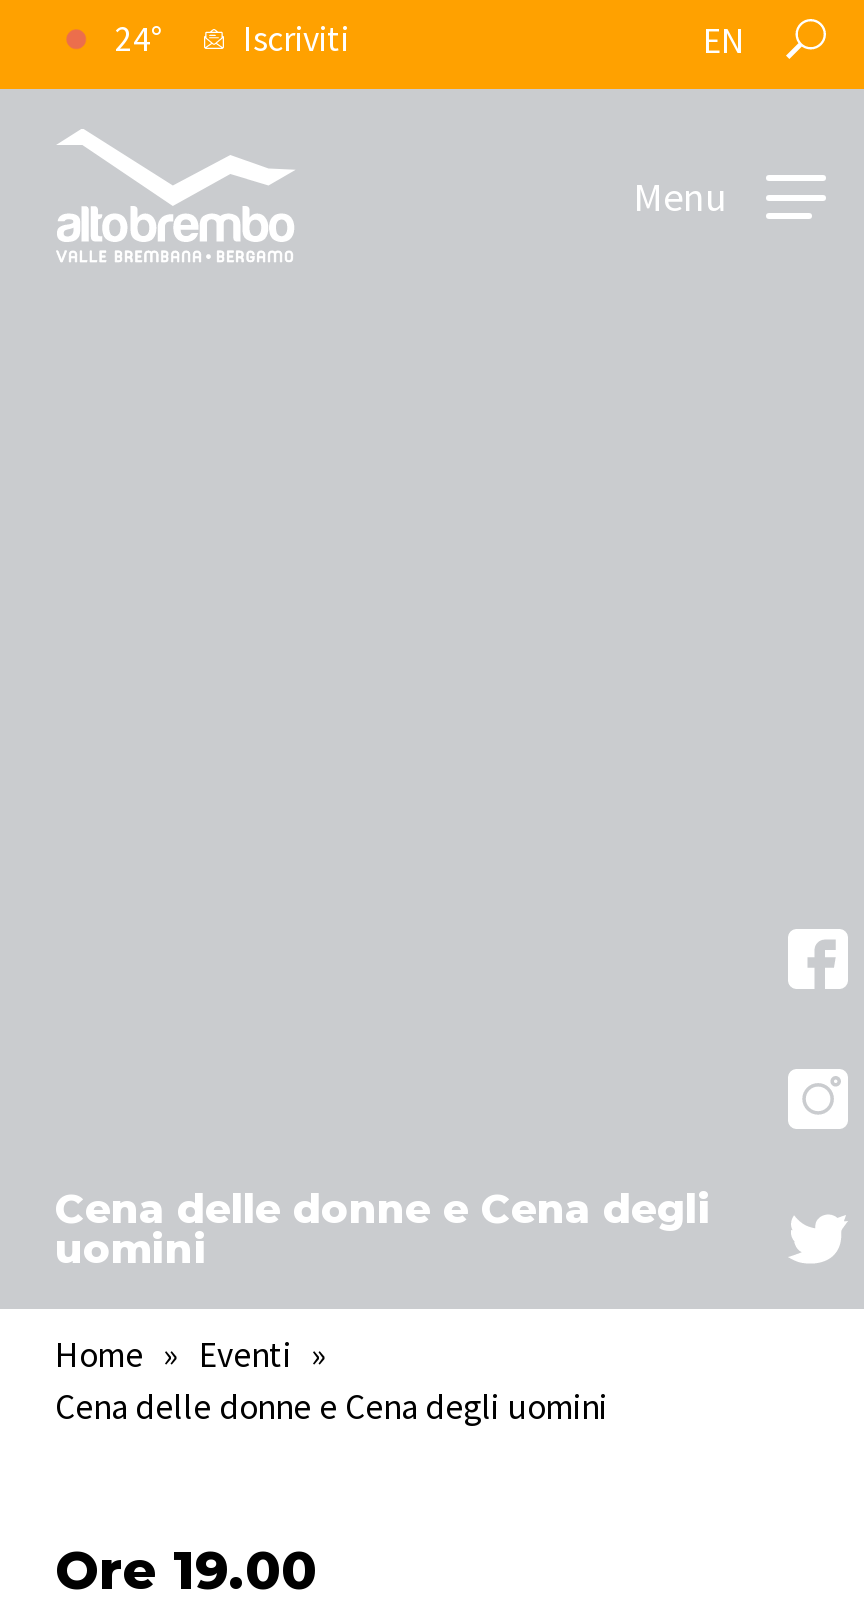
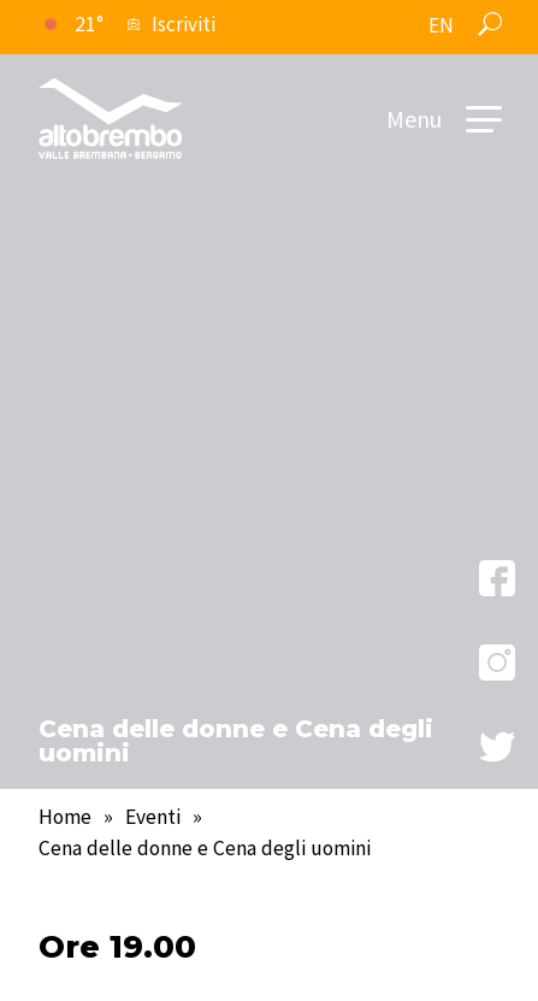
[115,17,349,61] 24° Iscriviti -> [74,11,215,37] 21° Iscriviti

